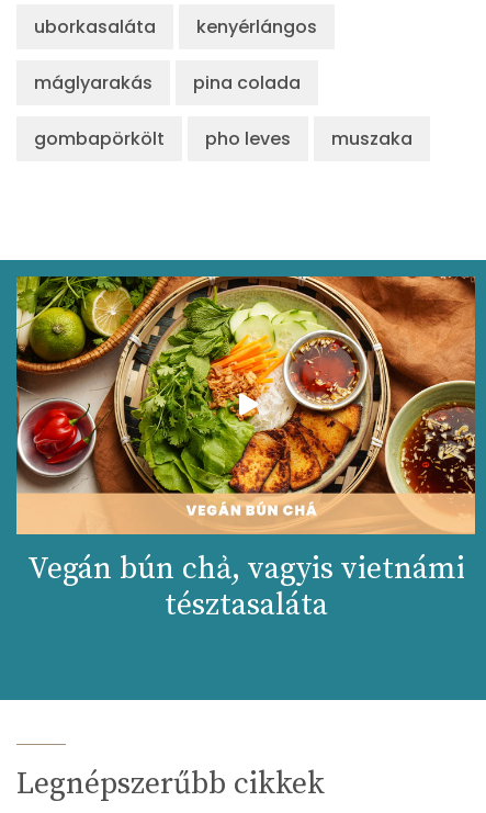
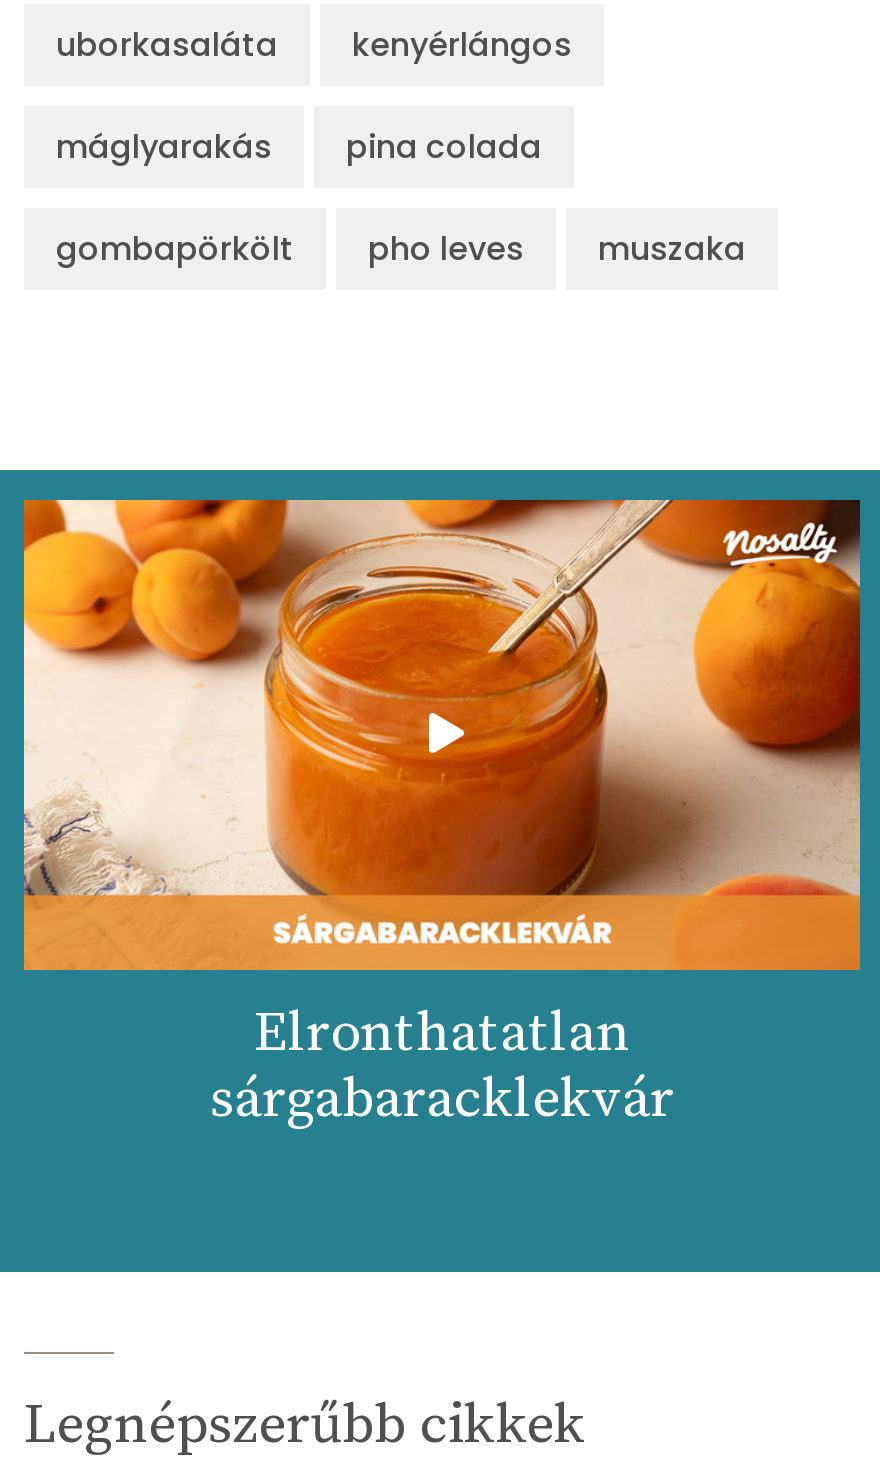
[15,275,476,625] [image] | Vegán bún chả, vagyis vietnámi | tésztasaláta -> [22,498,862,1135] [image] | Elronthatatlan | sárgabaracklekvár

